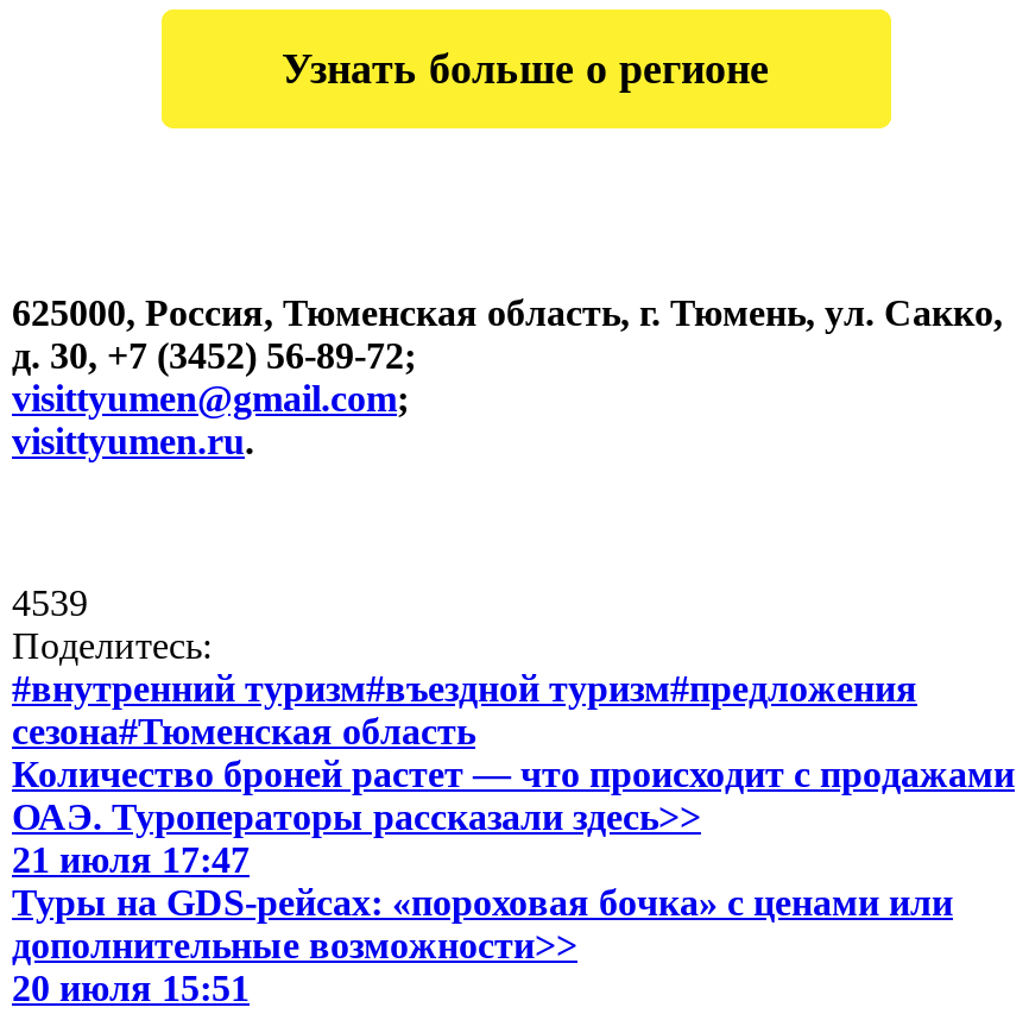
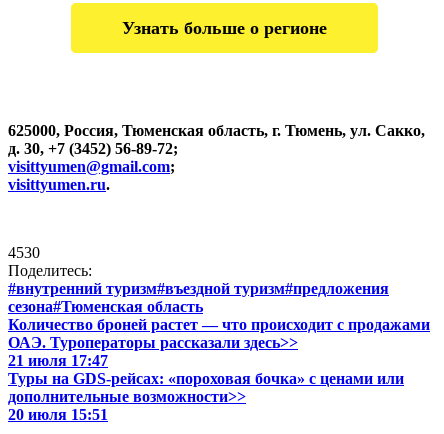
[12,583,88,623] 4539 -> [8,244,40,261] 4530

